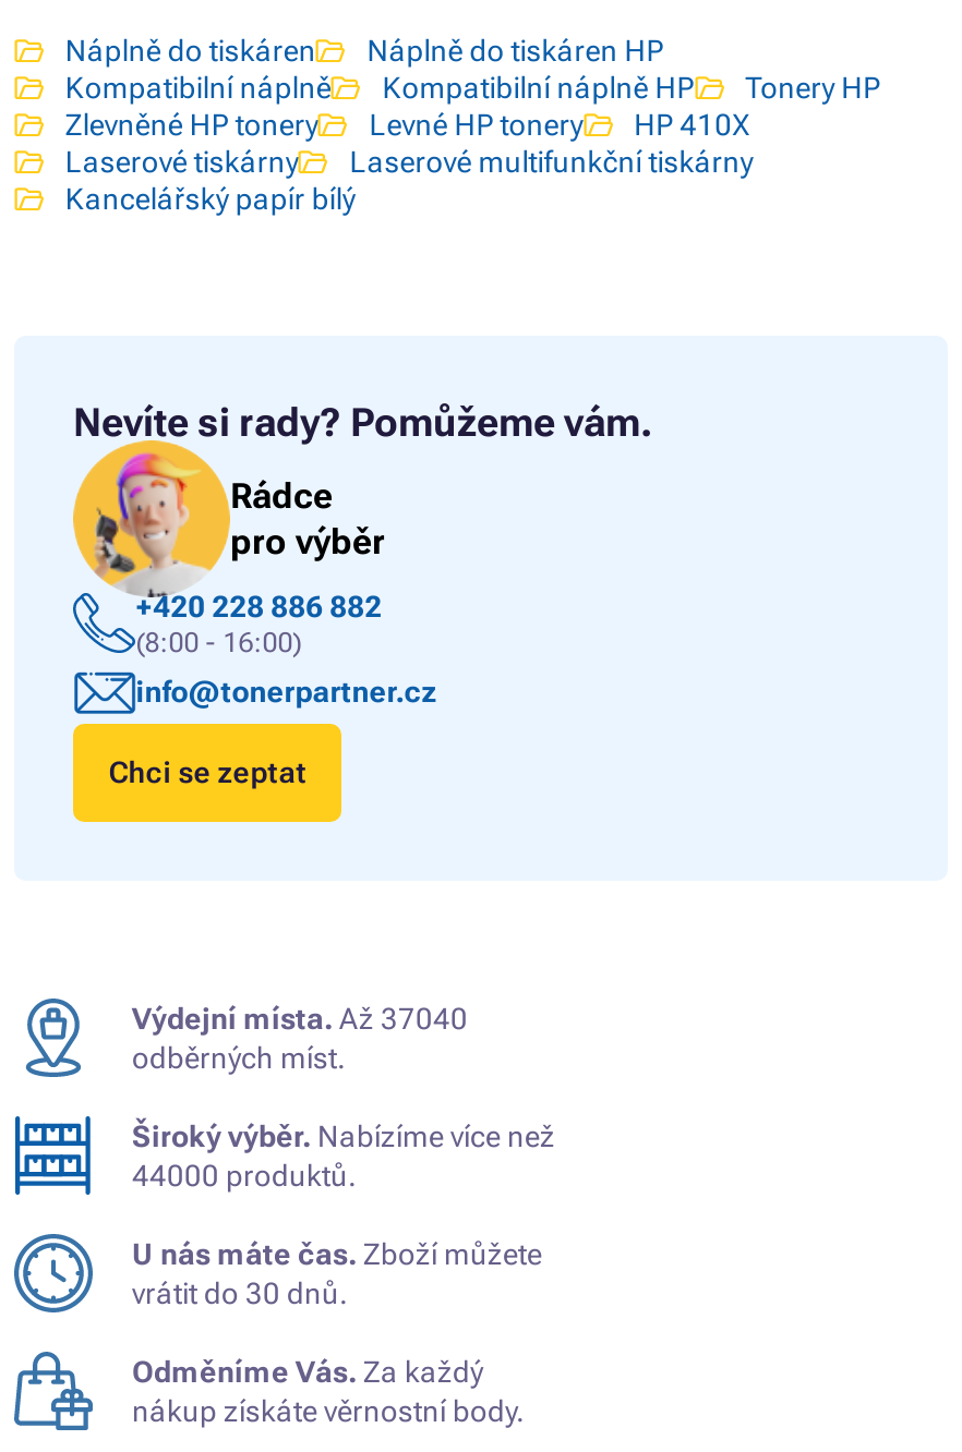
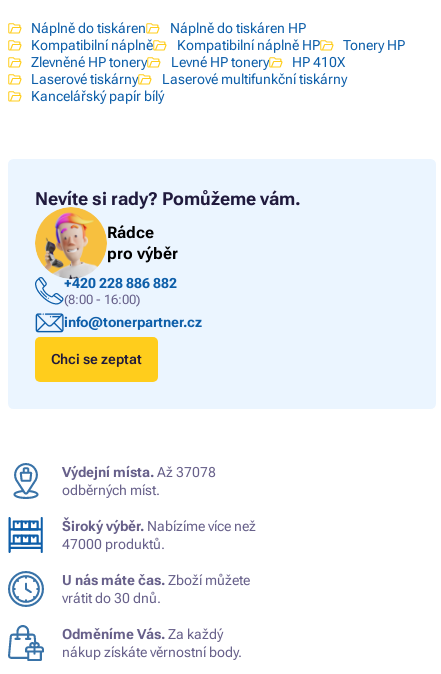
[132,1000,468,1035] Výdejní místa. Až 37040 -> [62,464,216,480] Výdejní místa. Až 37078
[132,1157,357,1192] 44000 produktů. -> [62,536,165,552] 47000 produktů.

